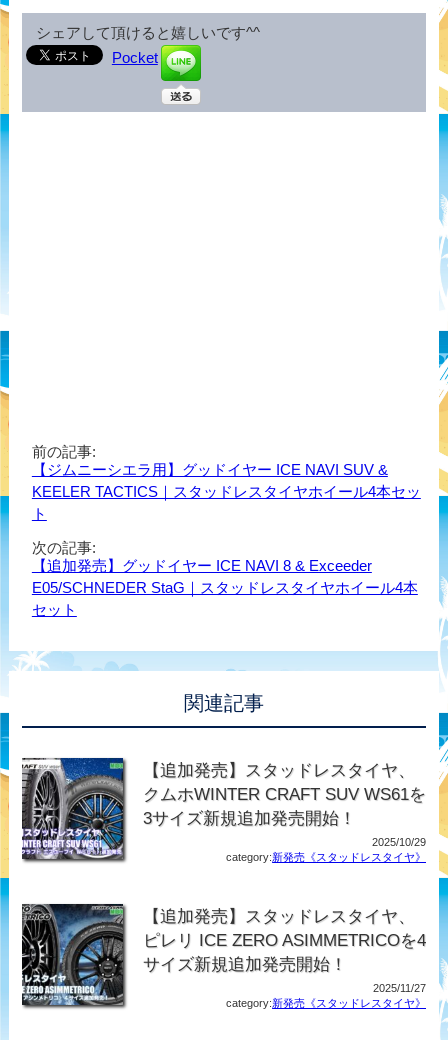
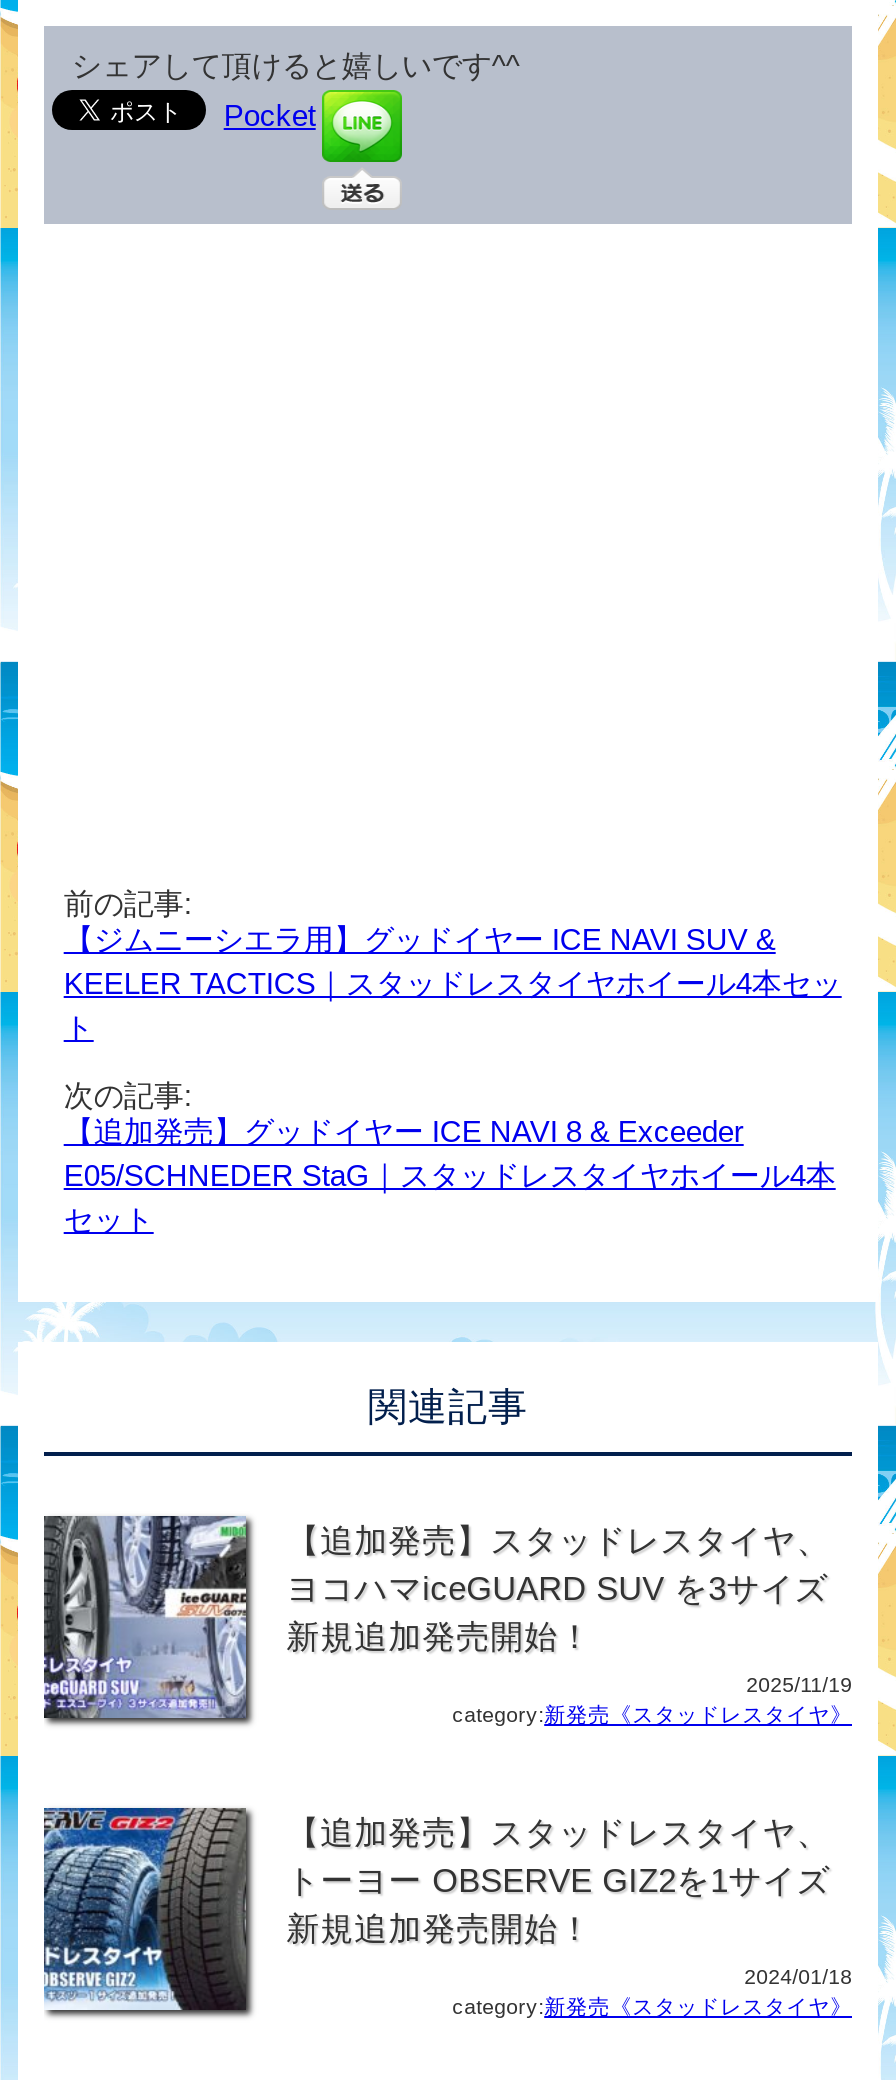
[22,757,426,860] [image] | クムホWINTER CRAFT SUV WS61を | 3サイズ新規追加発売開始！ -> [42,1514,828,1718] [image] | ヨコハマiceGUARD SUV を3サイズ | 新規追加発売開始！
[372,836,426,848] 2025/10/29 -> [746,1671,852,1695] 2025/11/19
[21,903,426,1006] [image] | ピレリ ICE ZERO ASIMMETRICOを4 | サイズ新規追加発売開始！ -> [42,1806,830,2012] [image] | トーヨー OBSERVE GIZ2を1サイズ | 新規追加発売開始！
[373,982,426,994] 2025/11/27 -> [744,1963,852,1987] 2024/01/18

